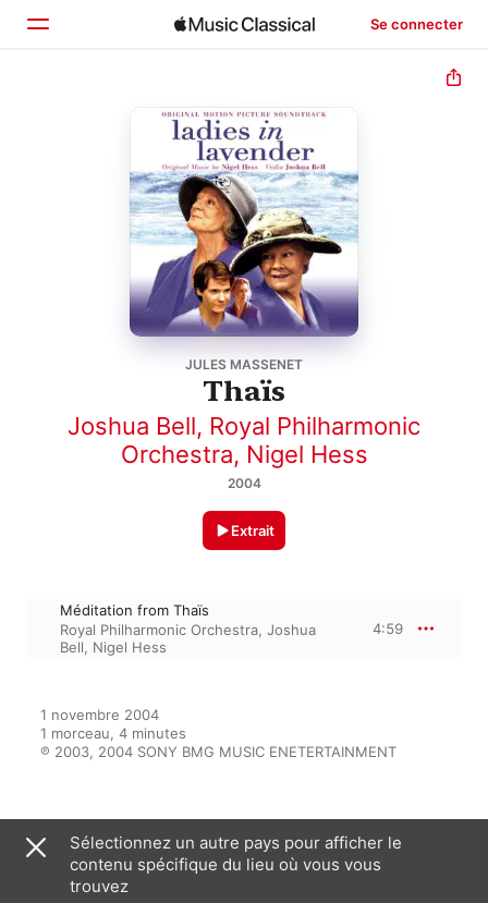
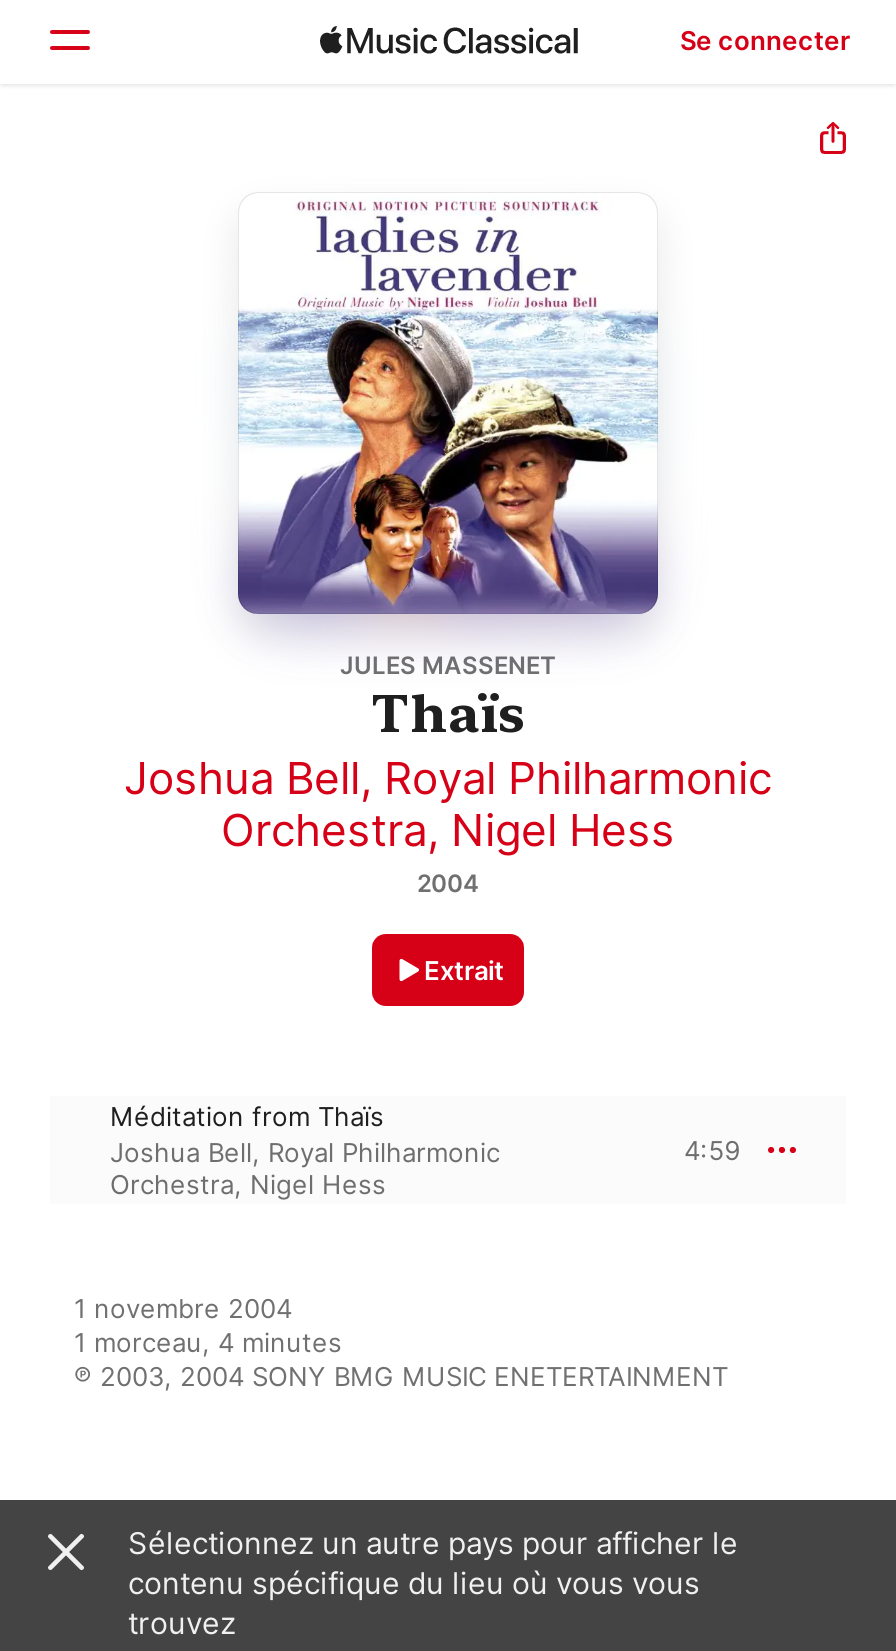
[60,621,316,656] Royal Philharmonic Orchestra, Joshua | Bell, Nigel Hess -> [110,1136,500,1200] Joshua Bell, Royal Philharmonic | Orchestra, Nigel Hess

